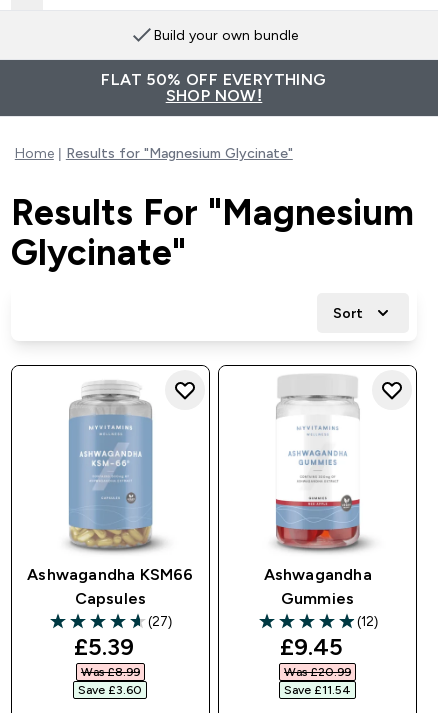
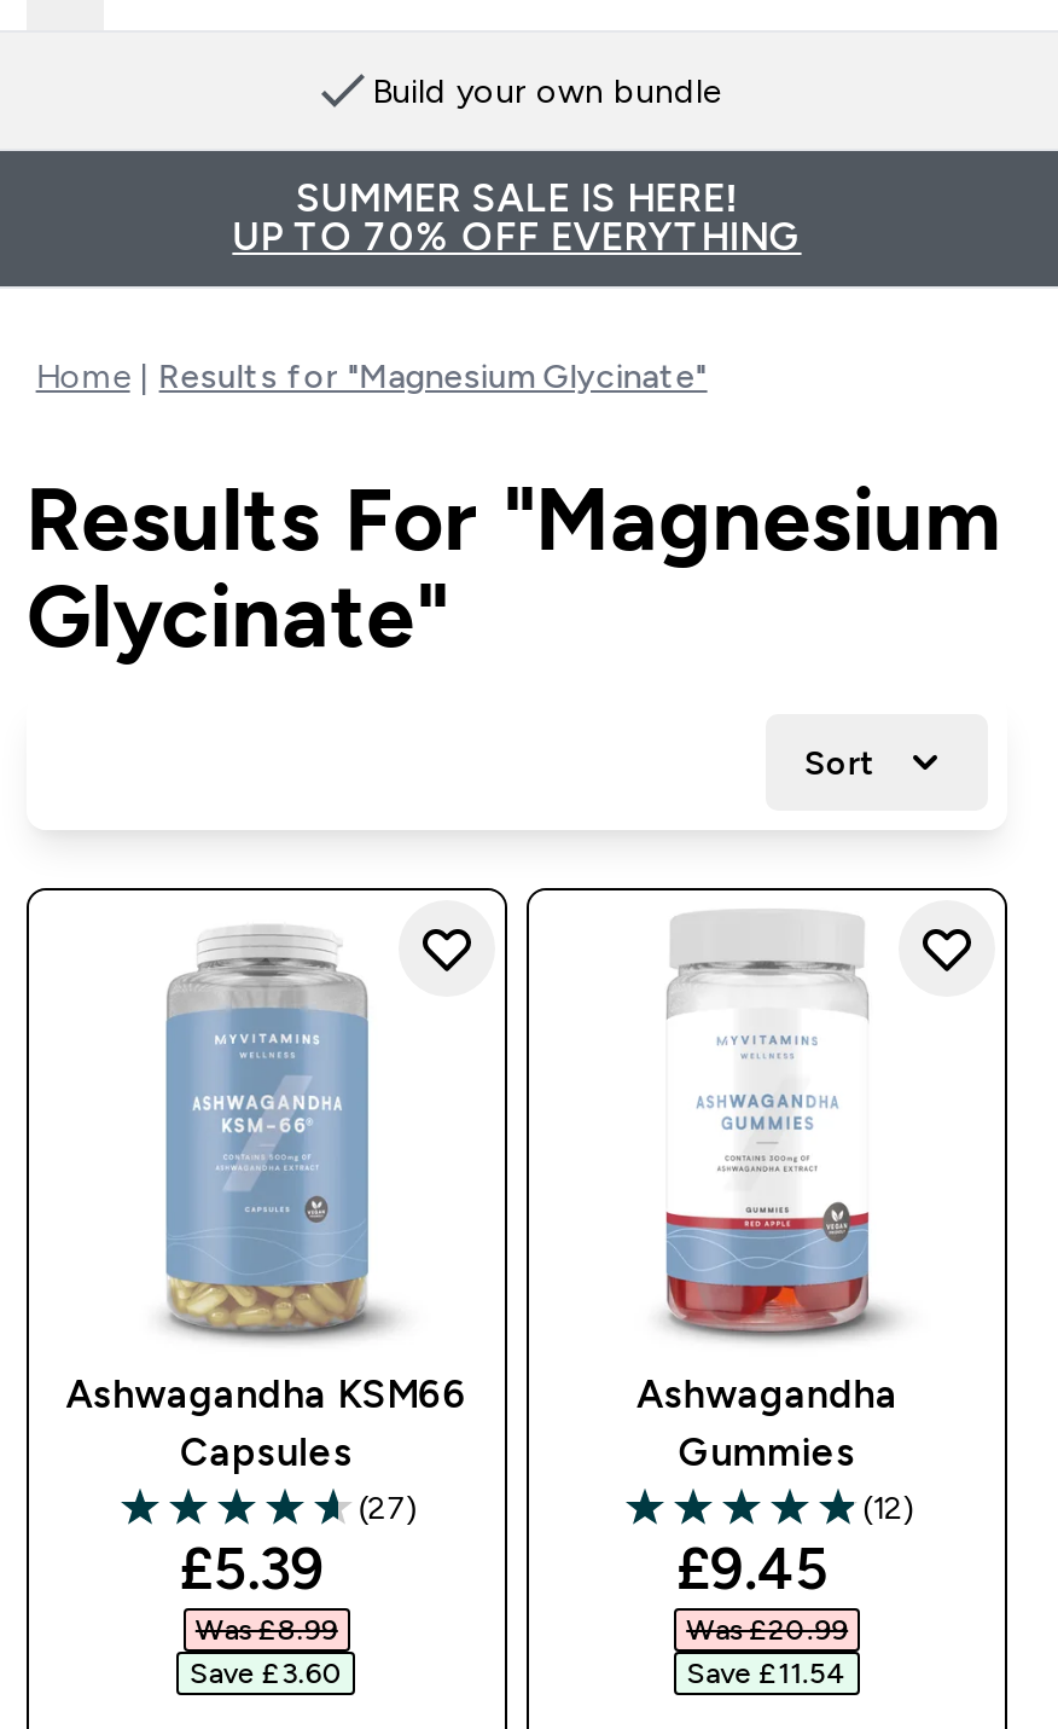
[101,71,327,104] FLAT 50% OFF EVERYTHING | SHOP NOW! -> [232,178,801,257] SUMMER SALE IS HERE! | UP TO 70% OFF EVERYTHING

